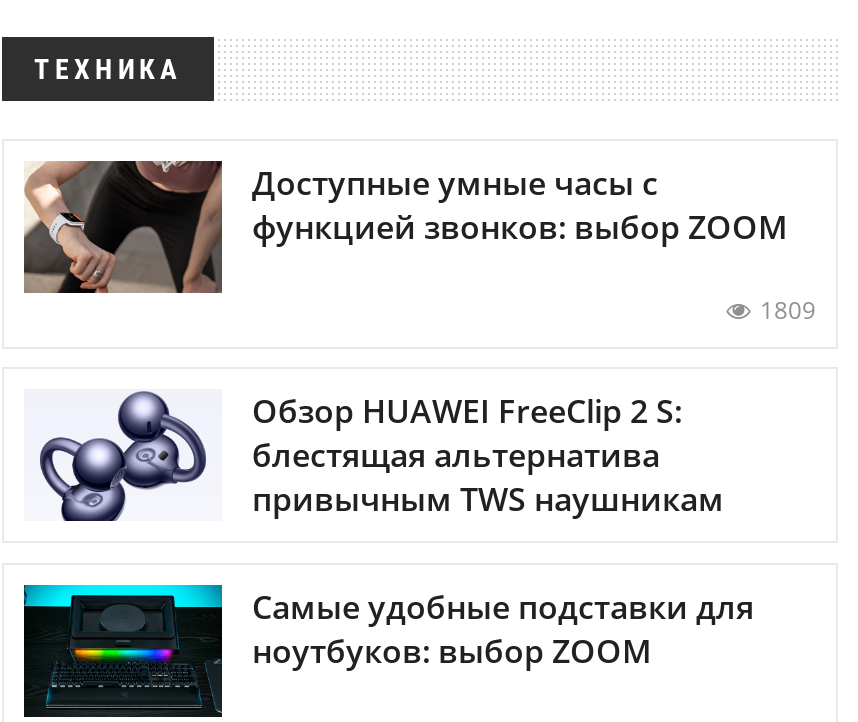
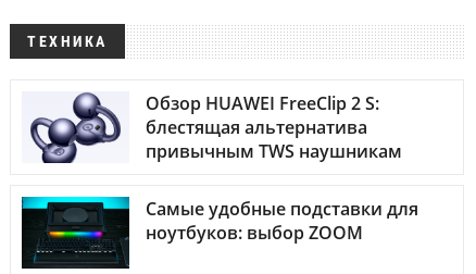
[22,159,816,327] [image] | Доступные умные часы с | функцией звонков: выбор ZOOM | 1809 -> none

